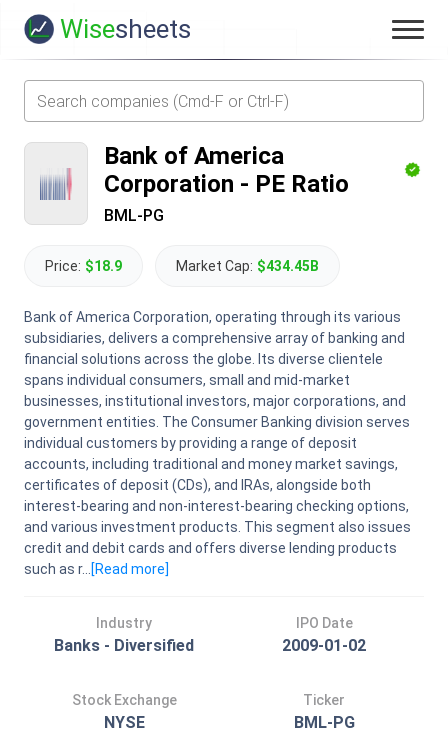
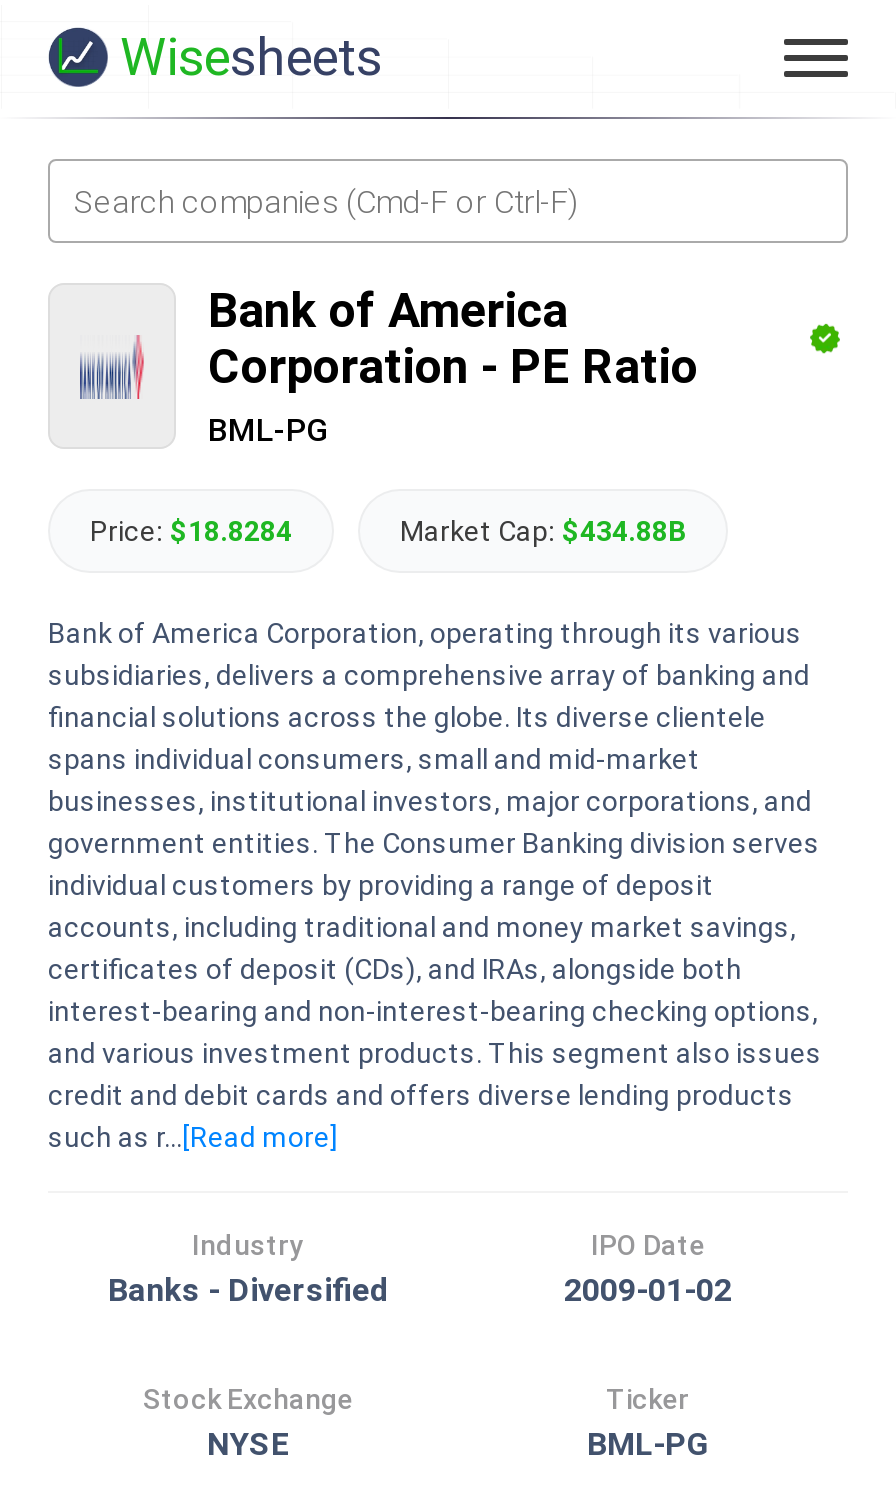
[45,258,122,274] Price: $18.9 -> [90,515,292,547] Price: $18.8284
[176,258,319,274] Market Cap: $434.45B -> [400,515,686,547] Market Cap: $434.88B

